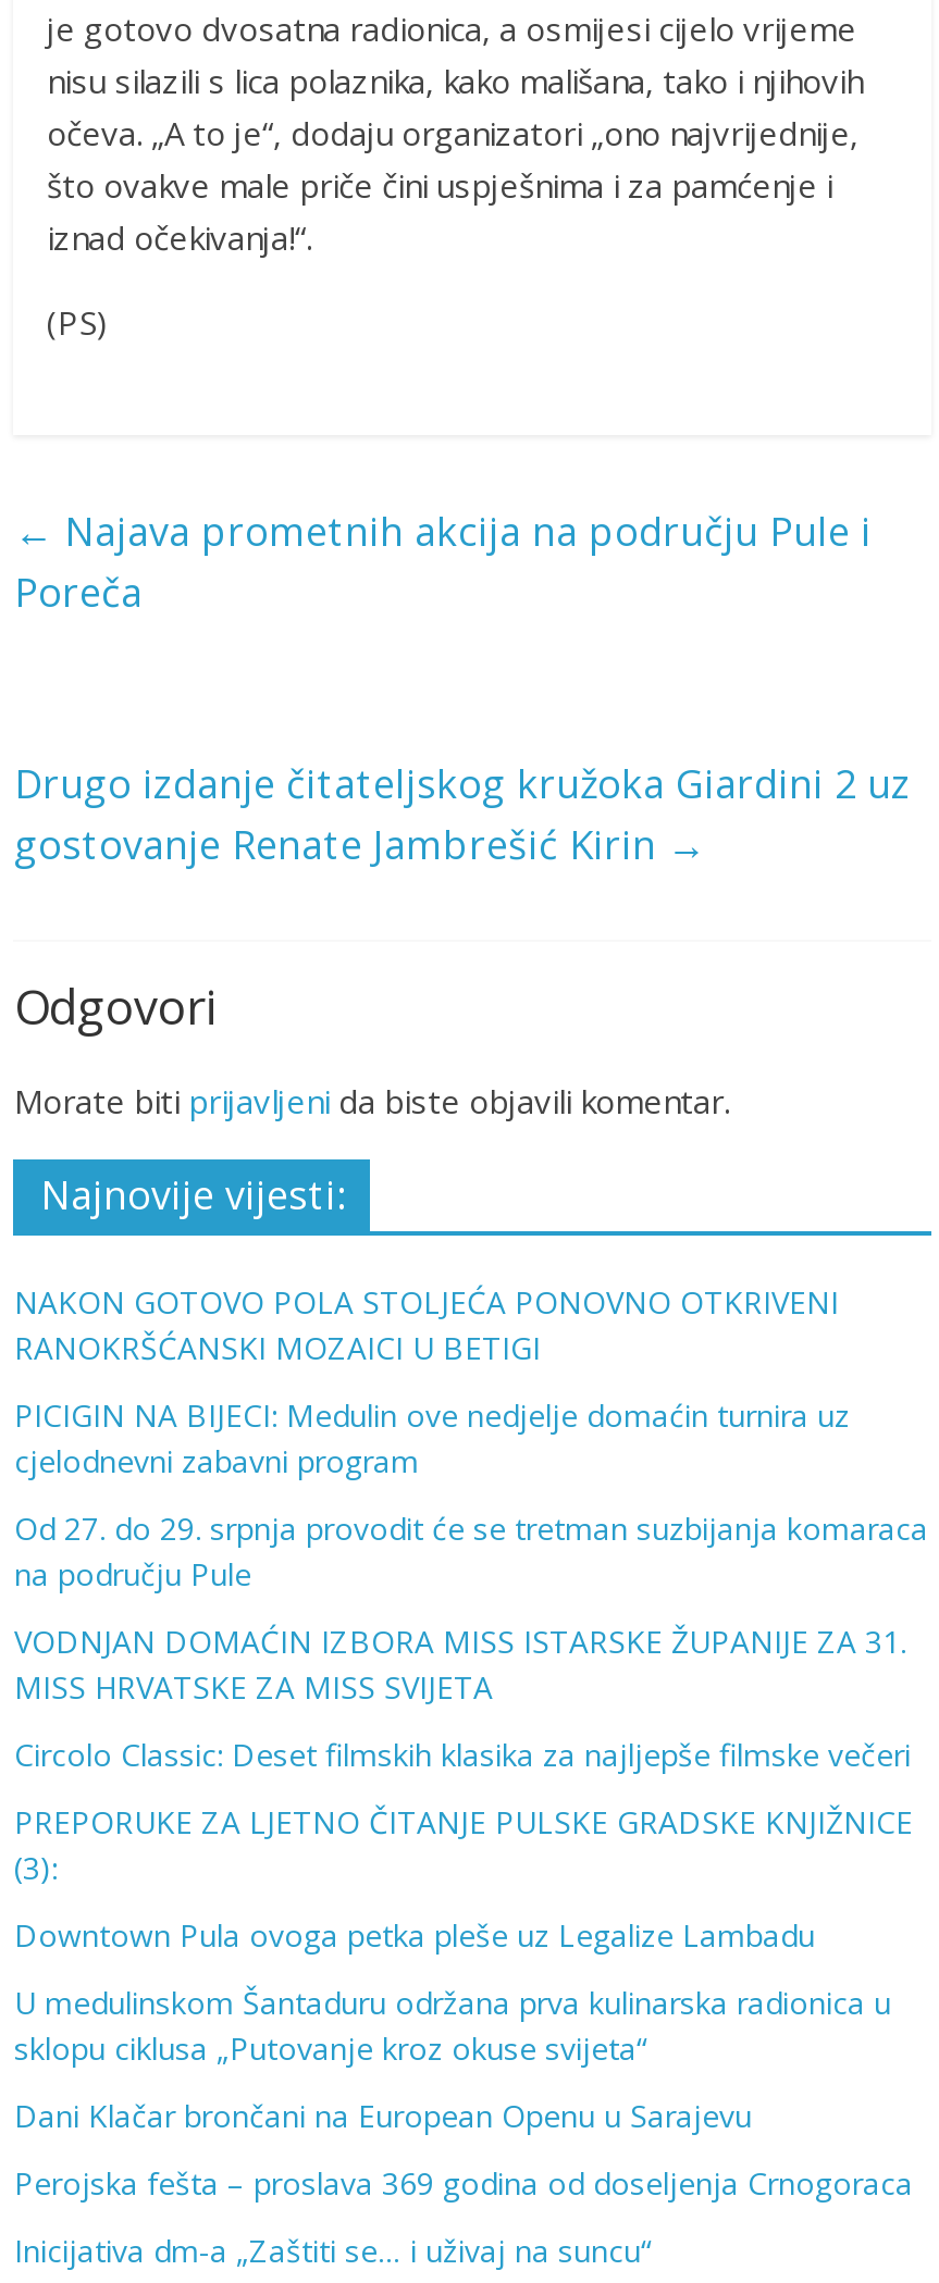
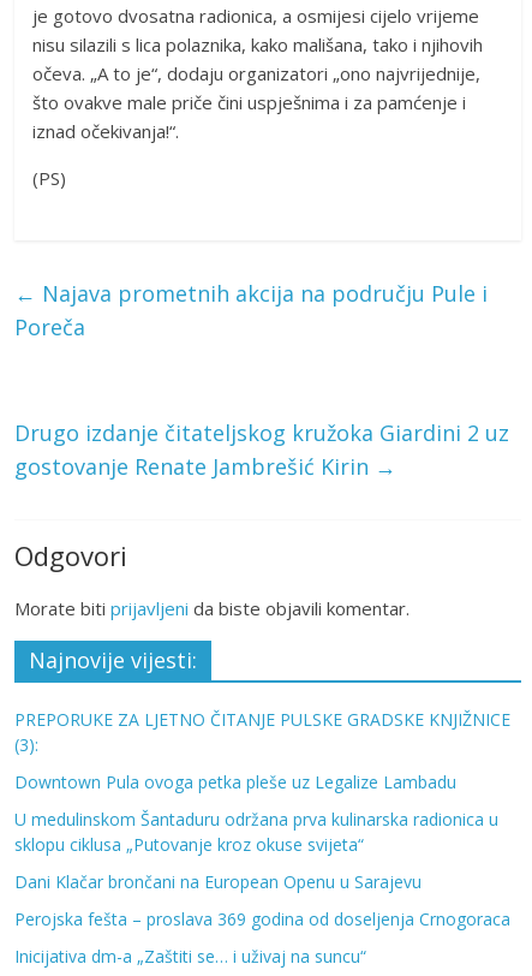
[14,1282,928,1775] NAKON GOTOVO POLA STOLJEĆA PONOVNO OTKRIVENI | RANOKRŠĆANSKI MOZAICI U BETIGI | PICIGIN NA BIJECI: Medulin ove nedjelje domaćin turnira uz | cjelodnevni zabavni program | Od 27. do 29. srpnja provodit će se tretman suzbijanja komaraca | na području Pule | VODNJAN DOMAĆIN IZBORA MISS ISTARSKE ŽUPANIJE ZA 31. | MISS HRVATSKE ZA MISS SVIJETA | Circolo Classic: Deset filmskih klasika za najljepše filmske večeri -> none

